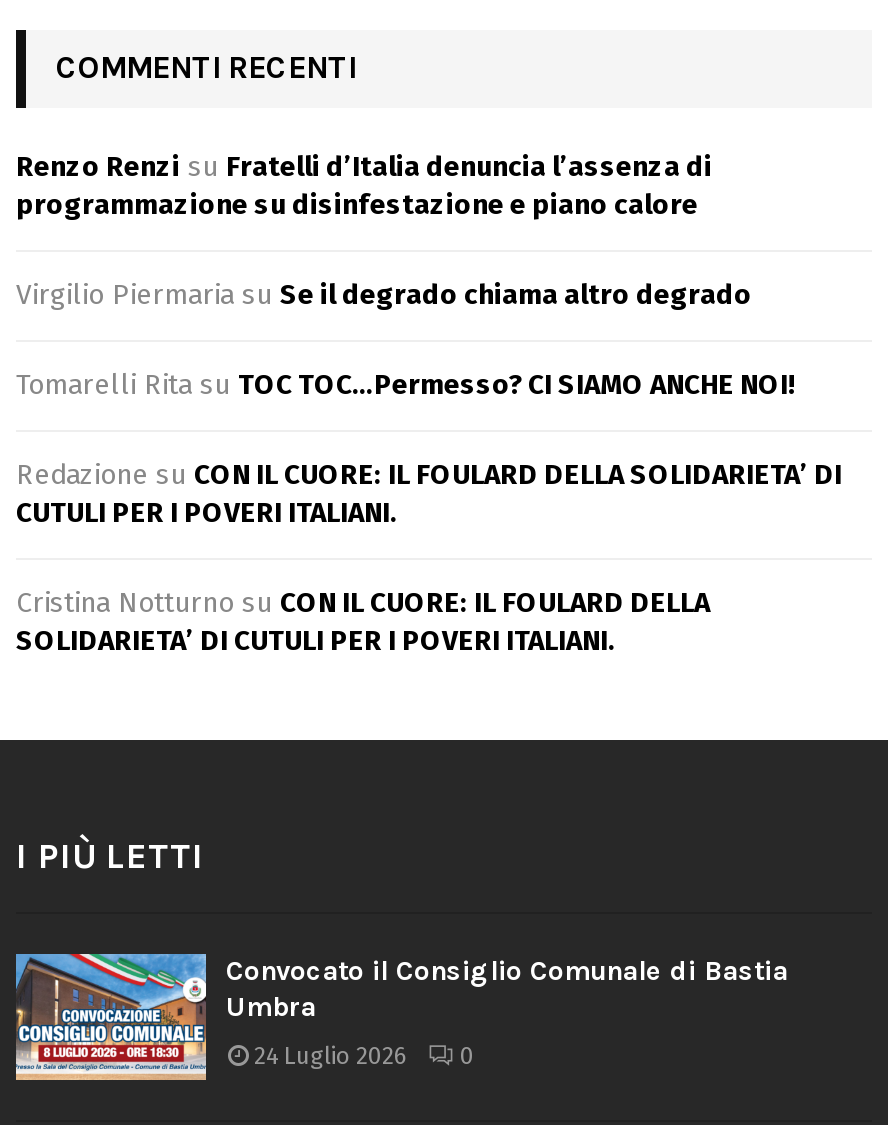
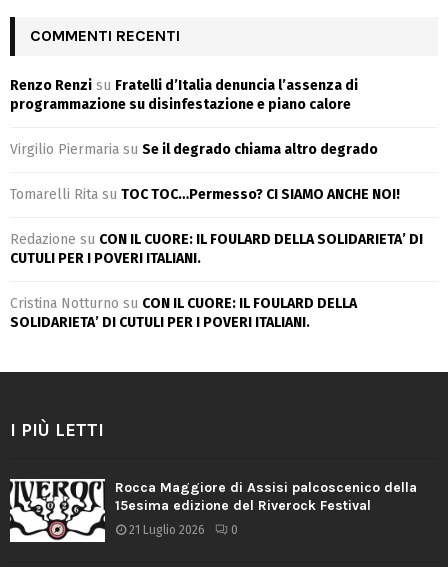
[14,952,788,1082] [image] | Convocato il Consiglio Comunale di Bastia | Umbra -> [9,478,417,543] [image] | Rocca Maggiore di Assisi palcoscenico della | 15esima edizione del Riverock Festival
[254,1042,474,1070] 24 Luglio 2026 0 -> [129,523,238,537] 21 Luglio 2026 0

